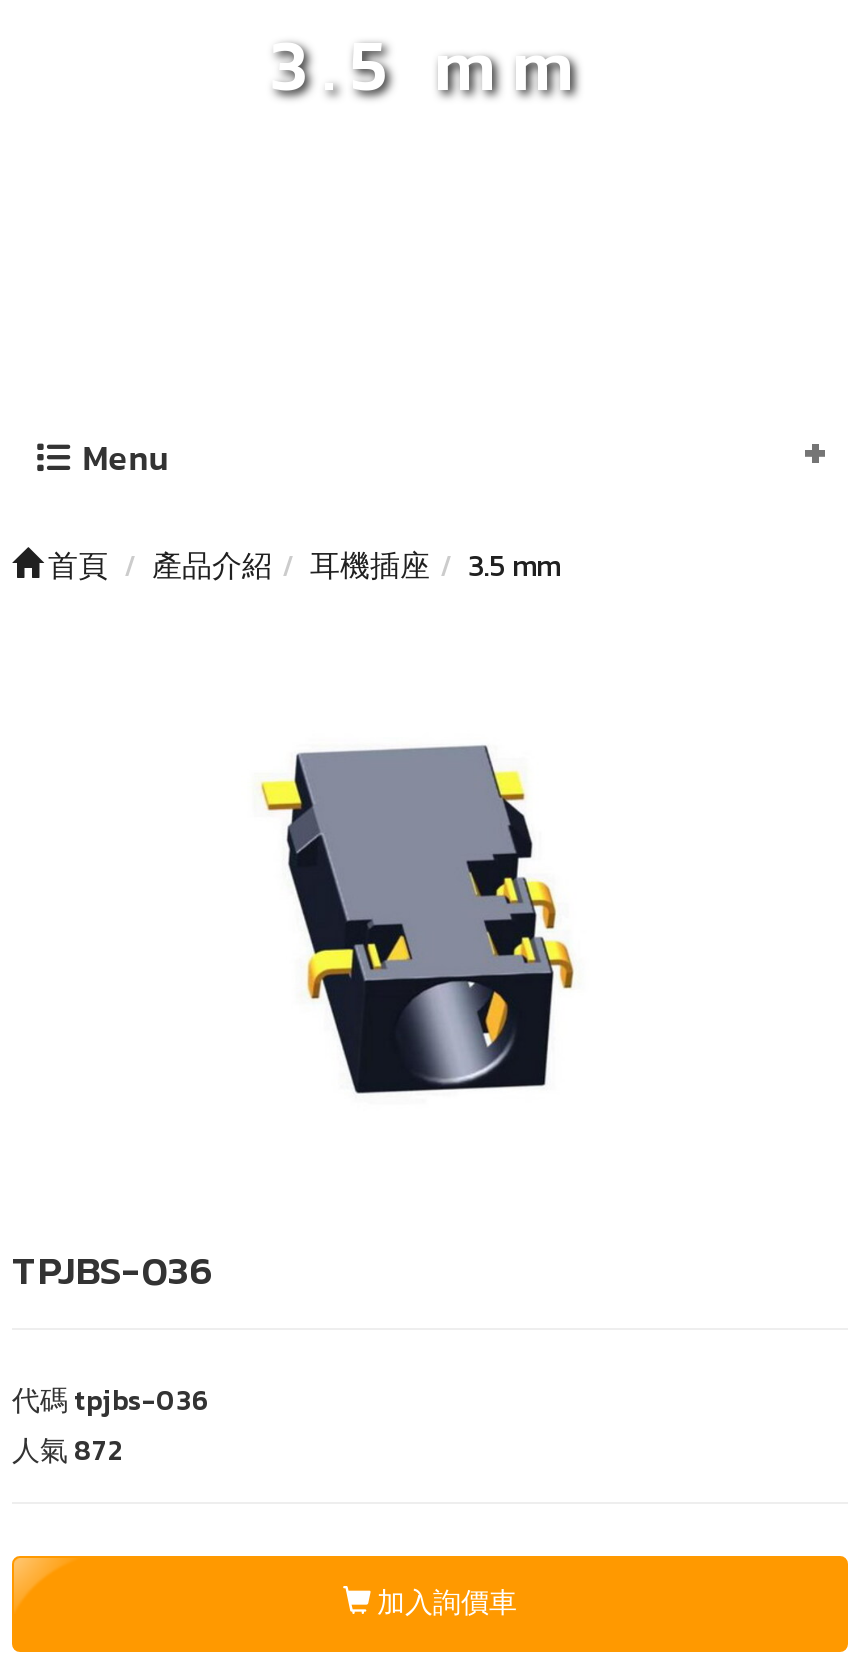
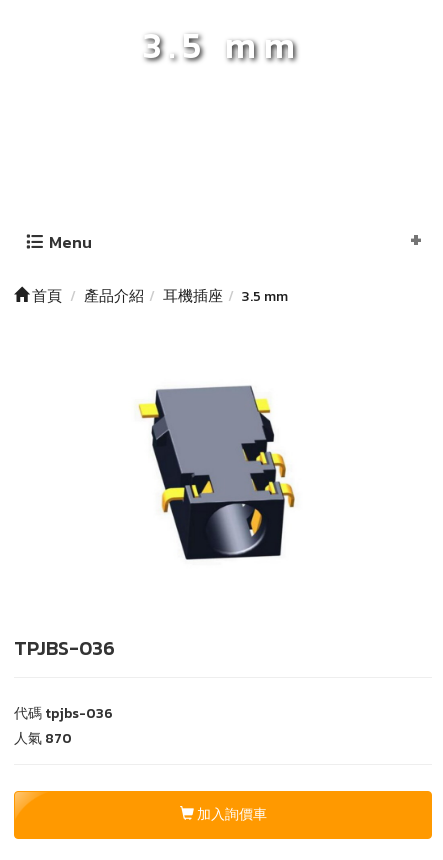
[12,1429,124,1471] 人氣872 -> [14,728,72,749] 人氣870

